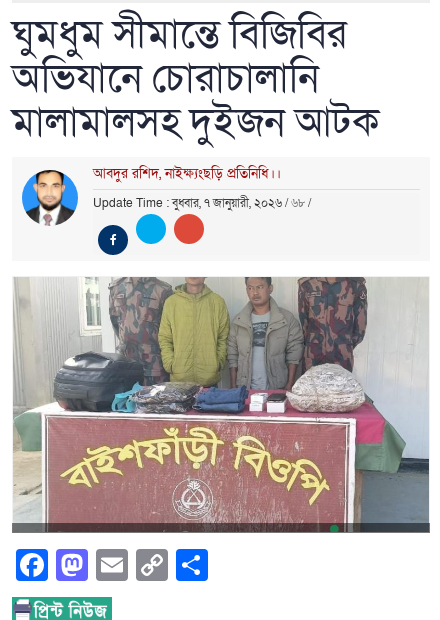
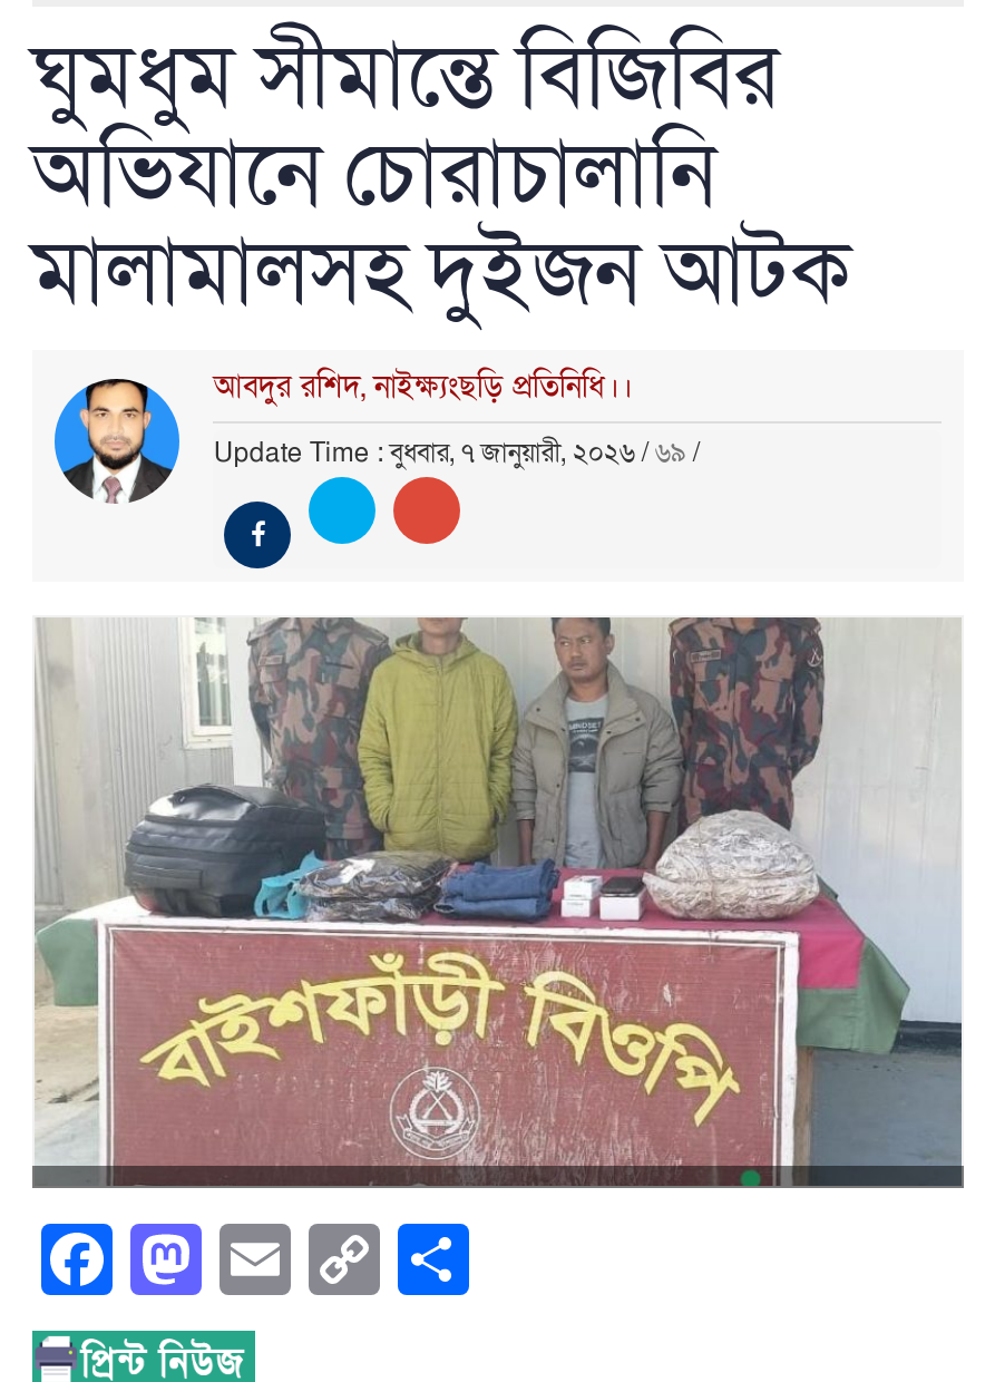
[93,195,311,211] Update Time : বুধবার, ৭ জানুয়ারী, ২০২৬ /৬৮ / -> [213,434,699,470] Update Time : বুধবার, ৭ জানুয়ারী, ২০২৬ /৬৯ /

